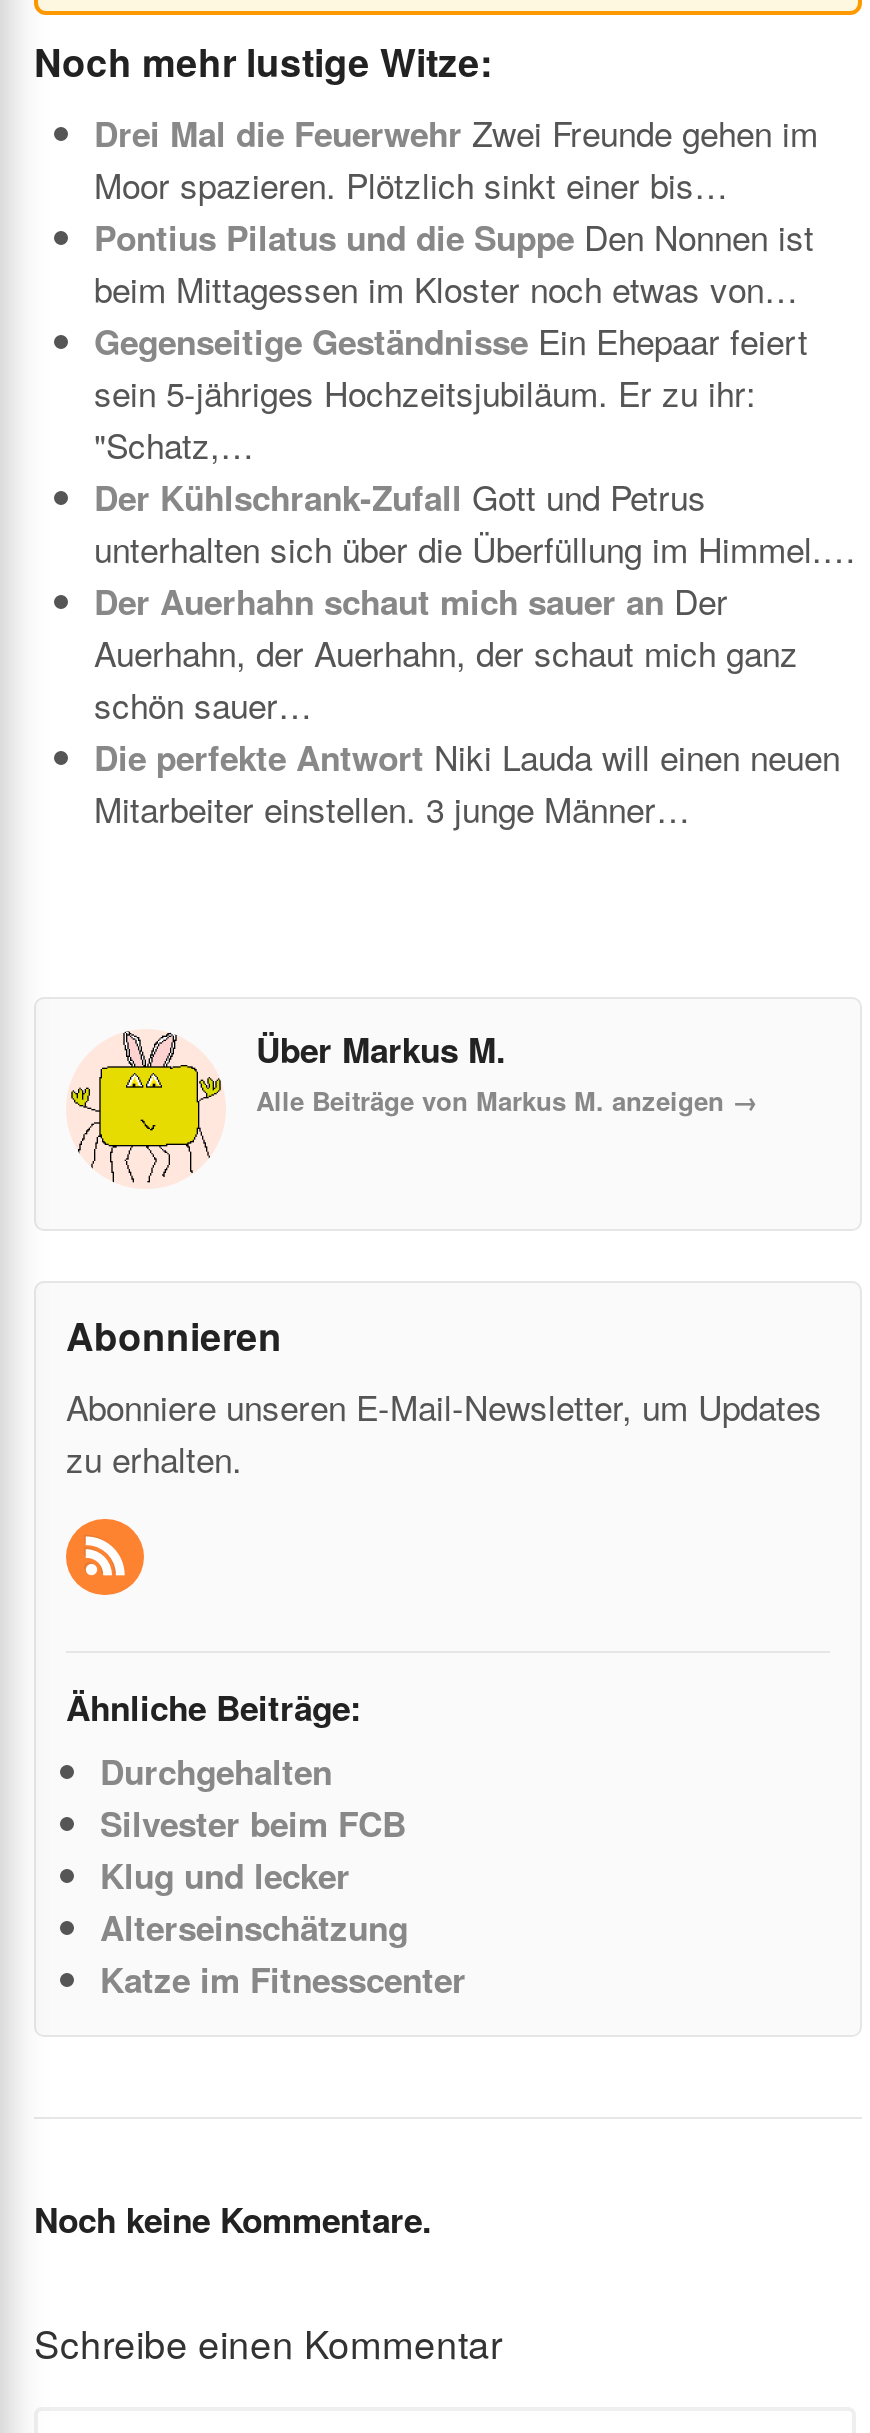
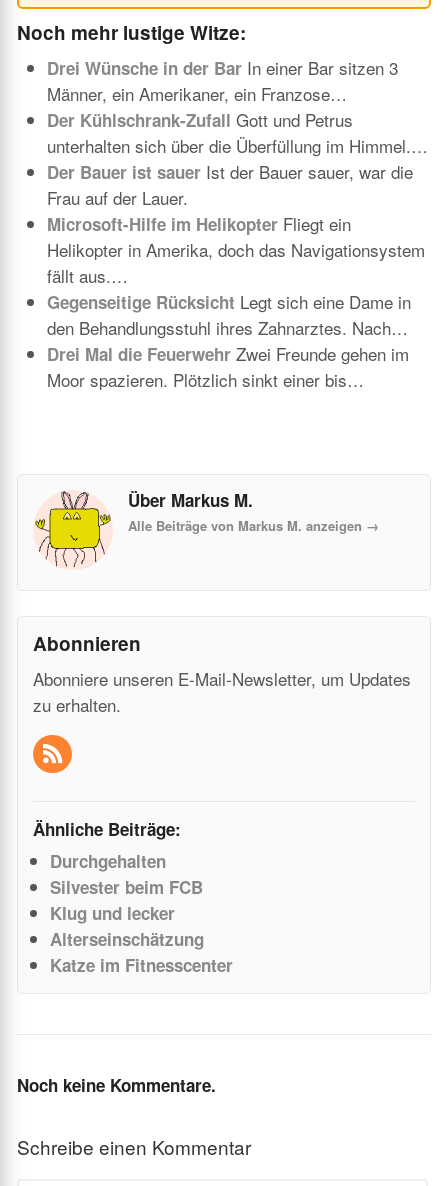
moved [94,106,818,208] -> [47,340,409,391]: Drei Mal die Feuerwehr Zwei Freunde gehen im | Moor spazieren. Plötzlich sinkt einer bis…
[94,210,814,468] Pontius Pilatus und die Suppe Den Nonnen ist | beim Mittagessen im Kloster noch etwas von… | Gegenseitige Geständnisse Ein Ehepaar feiert | sein 5-jähriges Hochzeitsjubiläum. Er zu ihr: | "Schatz,… -> [47,54,398,105] Drei Wünsche in der Bar In einer Bar sitzen 3 | Männer, ein Amerikaner, ein Franzose…
moved [94,470,856,572] -> [47,106,428,157]: Der Kühlschrank-Zufall Gott und Petrus | unterhalten sich über die Überfüllung im Himmel.…
[94,574,840,832] Der Auerhahn schaut mich sauer an Der | Auerhahn, der Auerhahn, der schaut mich ganz | schön sauer… | Die perfekte Antwort Niki Lauda will einen neuen | Mitarbeiter einstellen. 3 junge Männer… -> [47,158,425,339] Der Bauer ist sauer Ist der Bauer sauer, war die | Frau auf der Lauer. | Microsoft-Hilfe im Helikopter Fliegt ein | Helikopter in Amerika, doch das Navigationsystem | fällt aus.… | Gegenseitige Rücksicht Legt sich eine Dame in | den Behandlungsstuhl ihres Zahnarztes. Nach…

